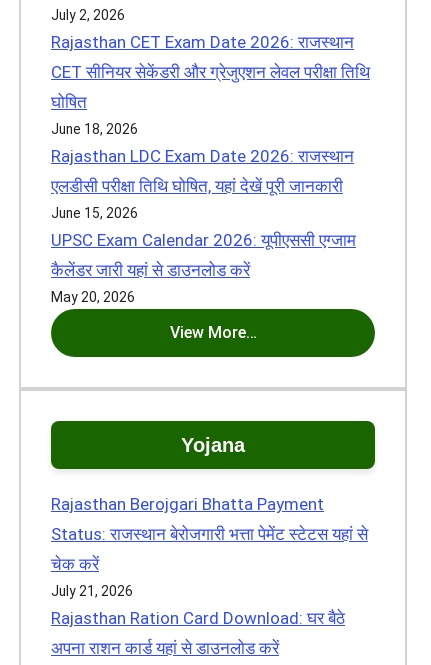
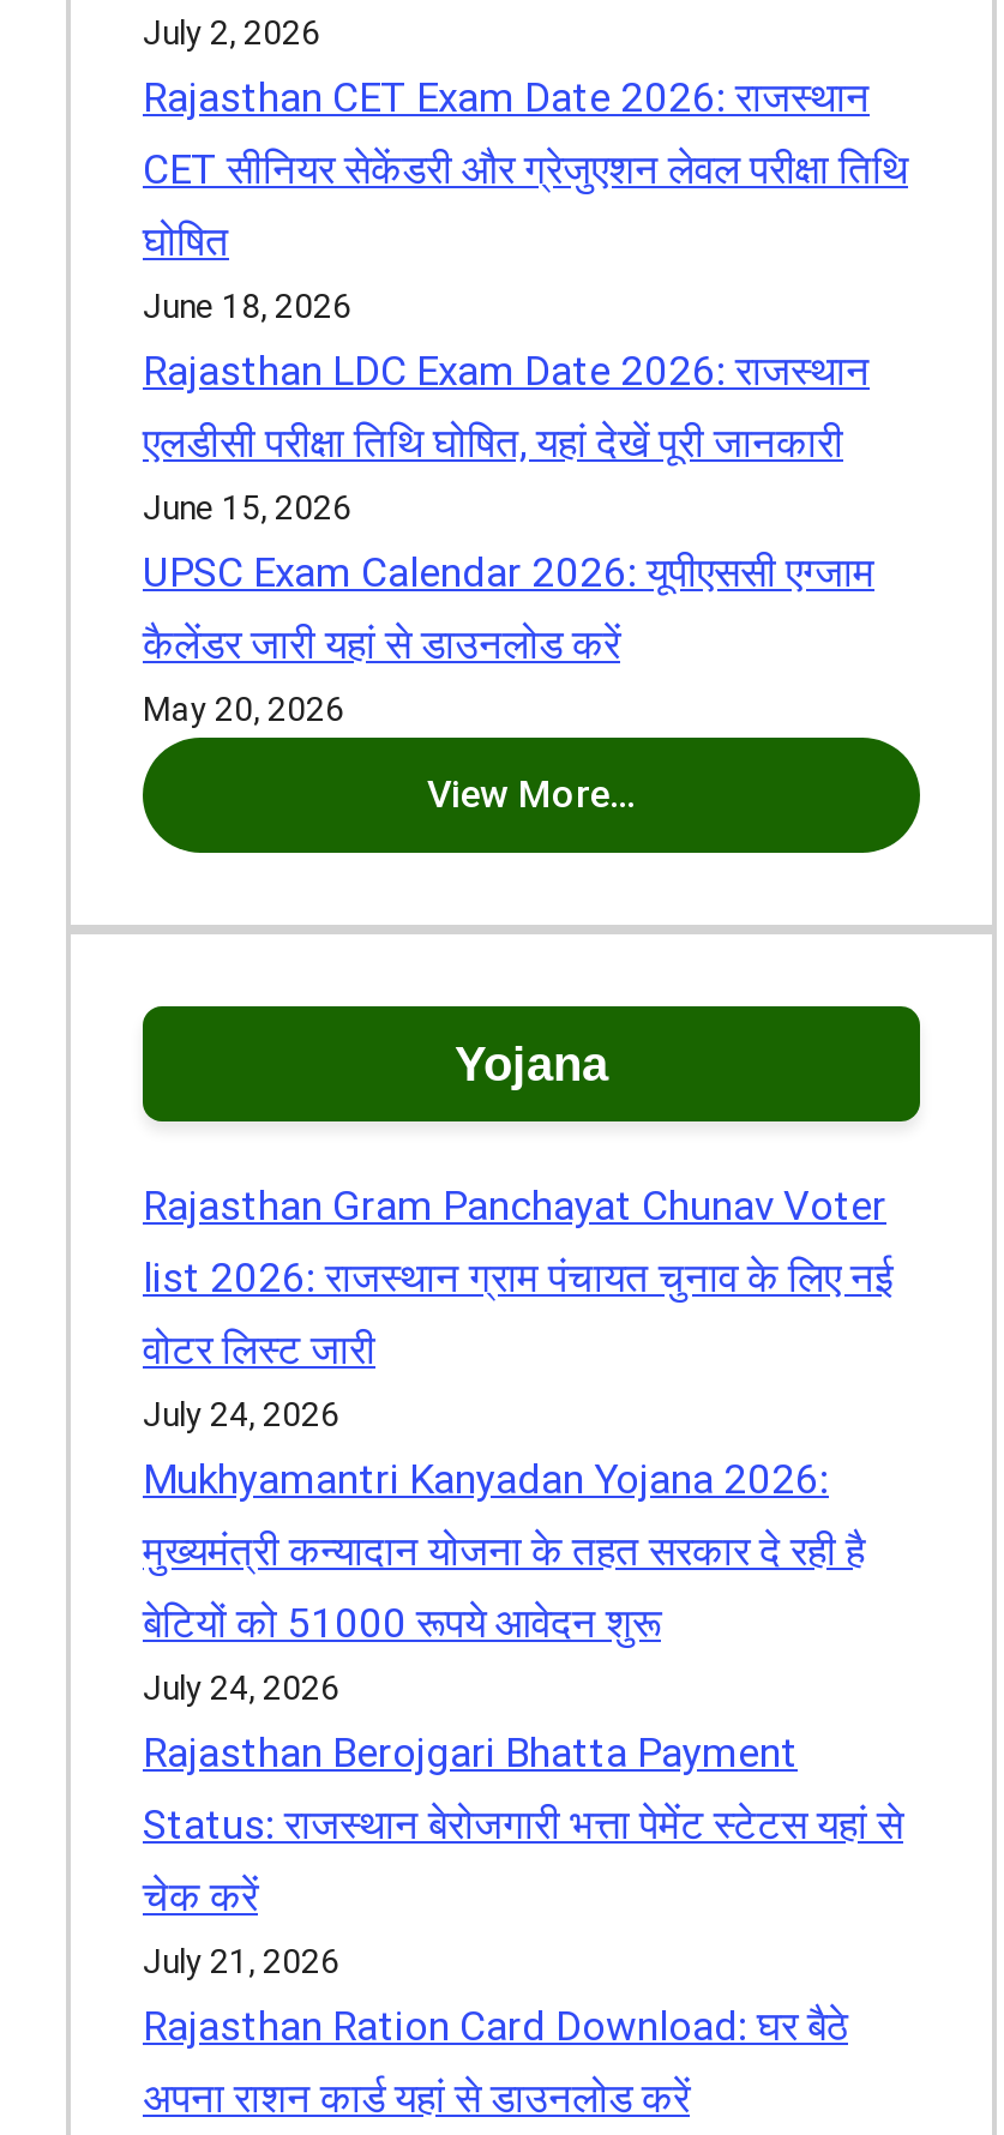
none -> [143,1181,894,1707] Rajasthan Gram Panchayat Chunav Voter | list 2026: राजस्थान ग्राम पंचायत चुनाव के लिए नई | वोटर लिस्ट जारी | July 24, 2026 | Mukhyamantri Kanyadan Yojana 2026: | मुख्यमंत्री कन्यादान योजना के तहत सरकार दे रही है | बेटियों को 51000 रूपये आवेदन शुरू | July 24, 2026

